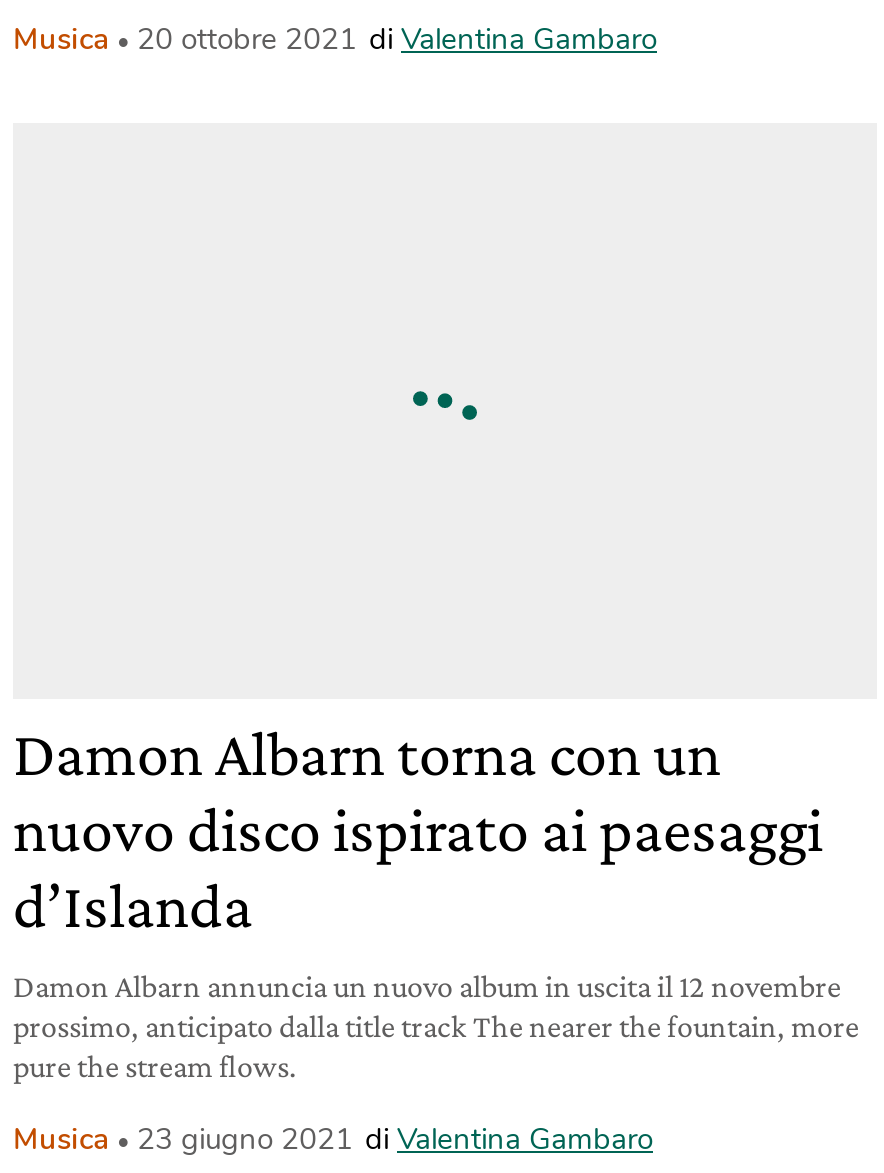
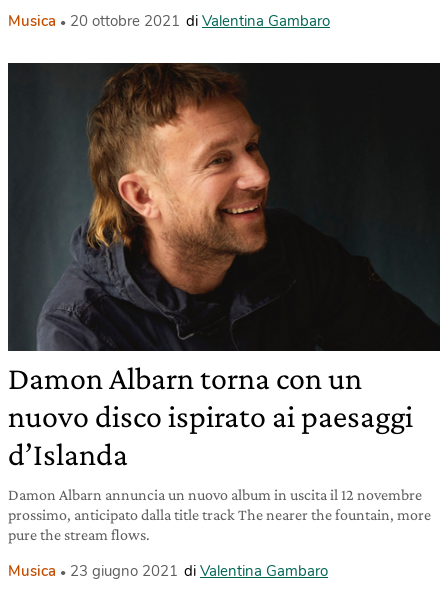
none -> [7,62,441,352] [image]

